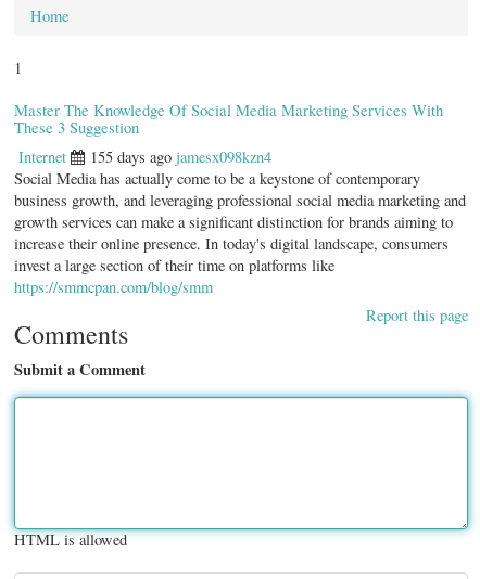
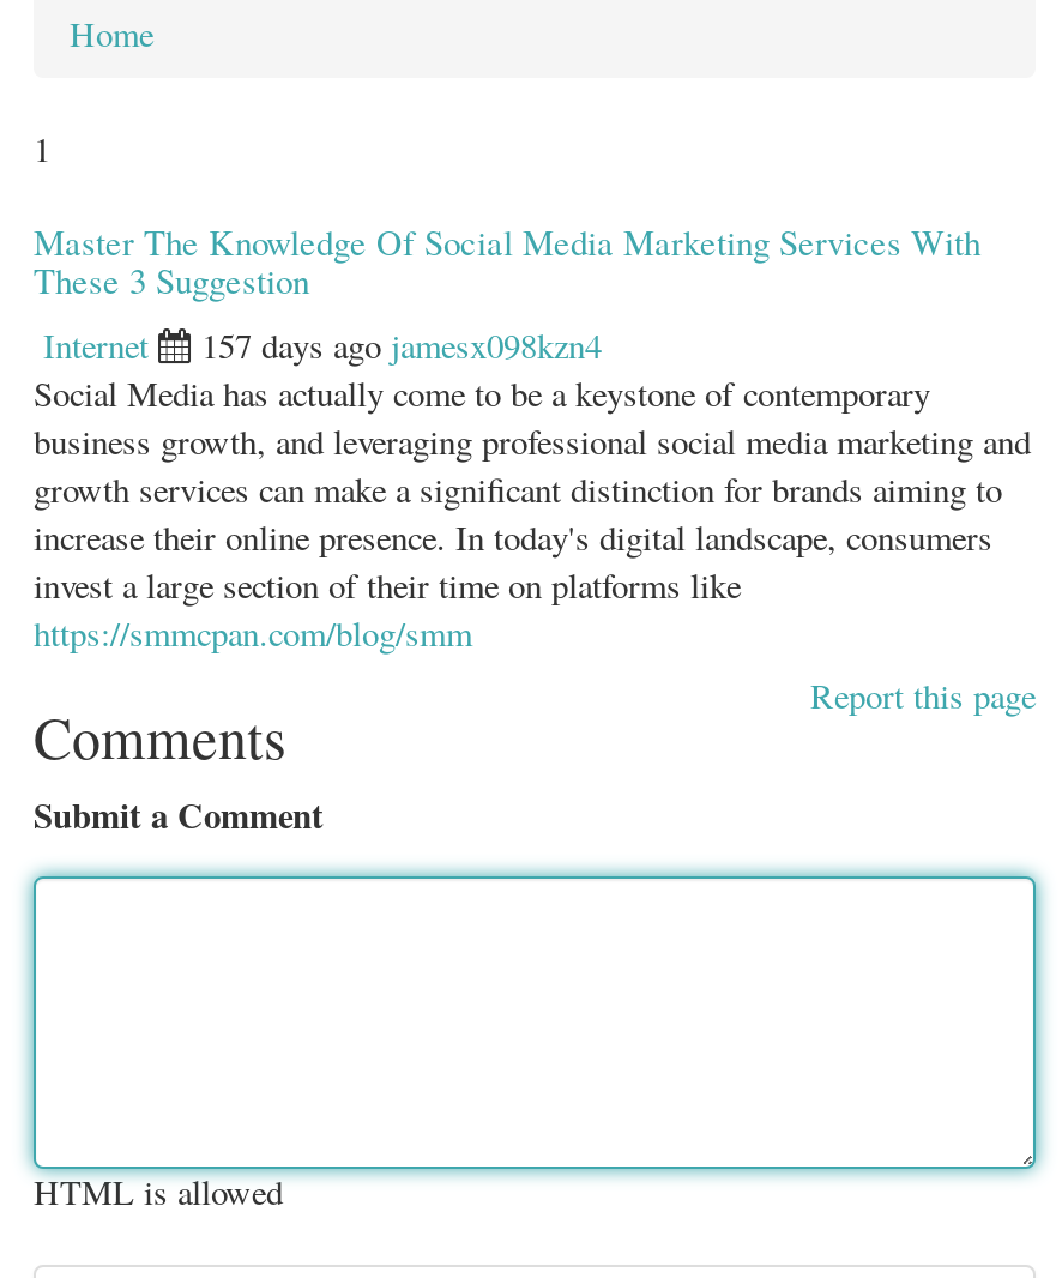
[90,146,271,167] 155 days ago jamesx098kzn4 -> [201,322,602,368] 157 days ago jamesx098kzn4

